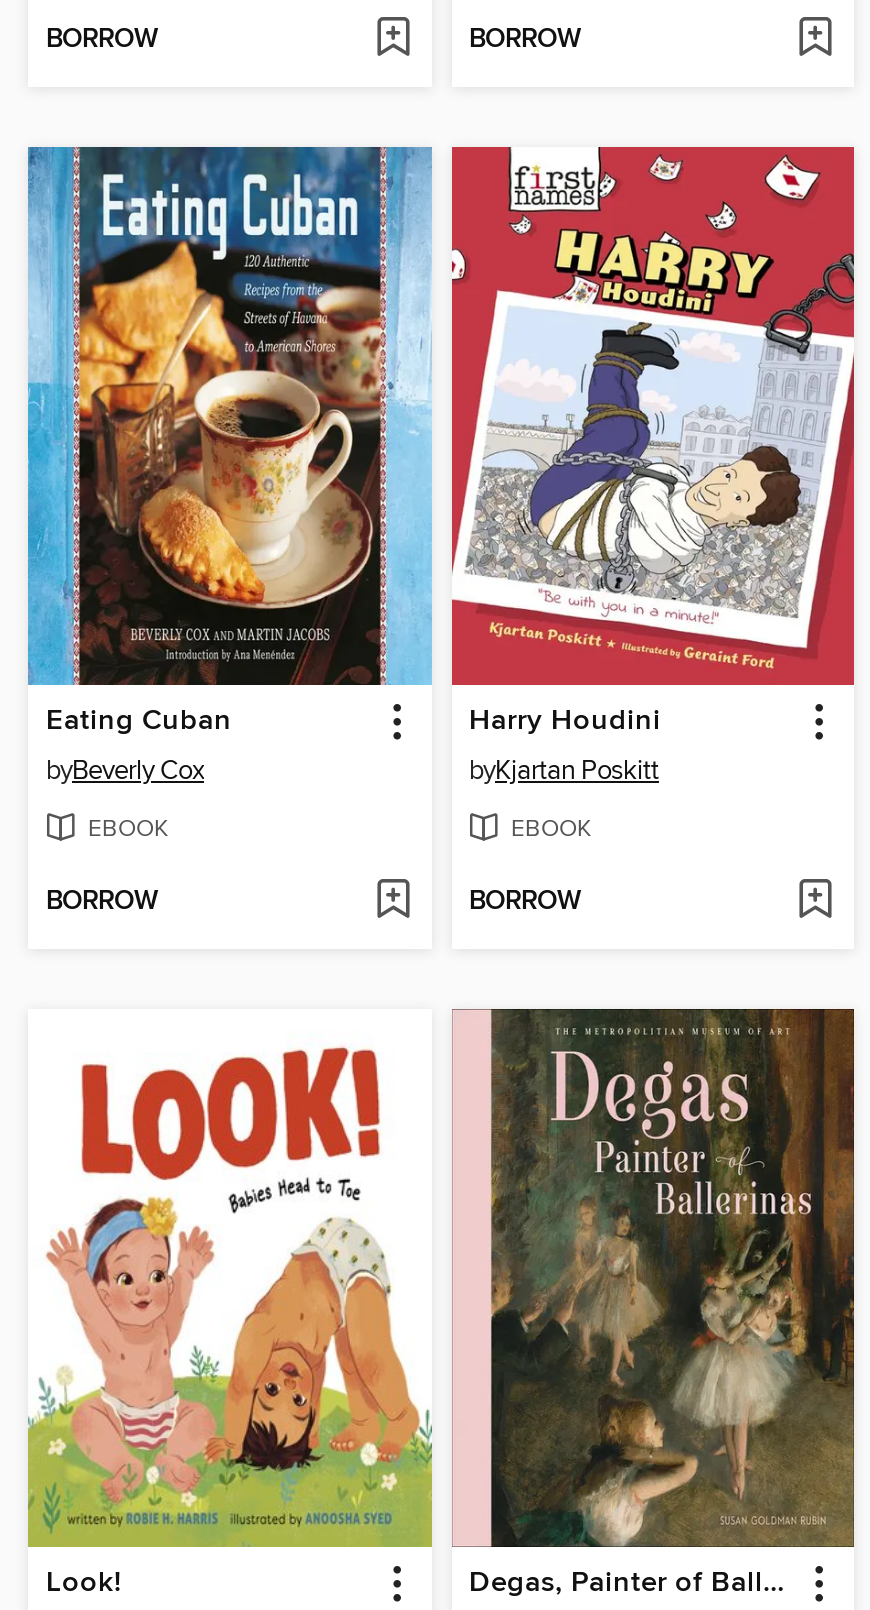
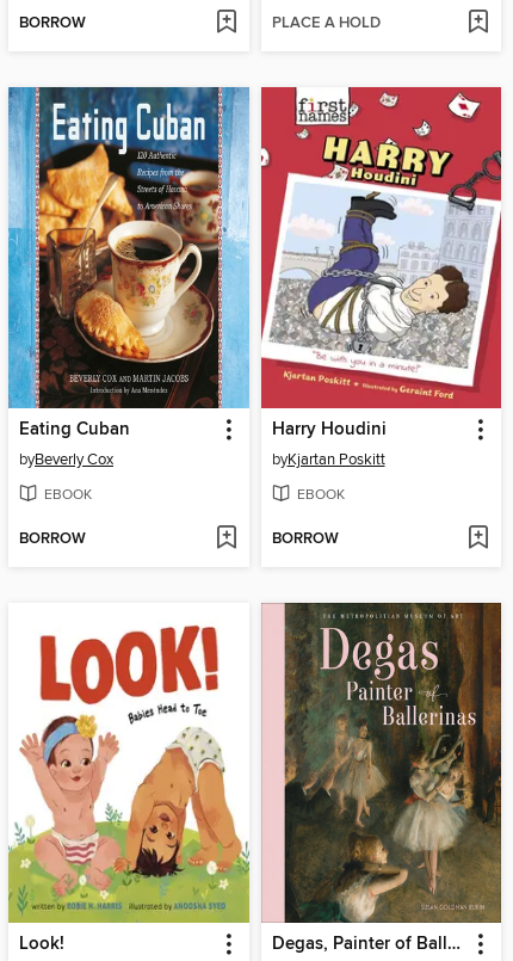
[469,24,581,58] BORROW -> [271,13,380,34] PLACE A HOLD

